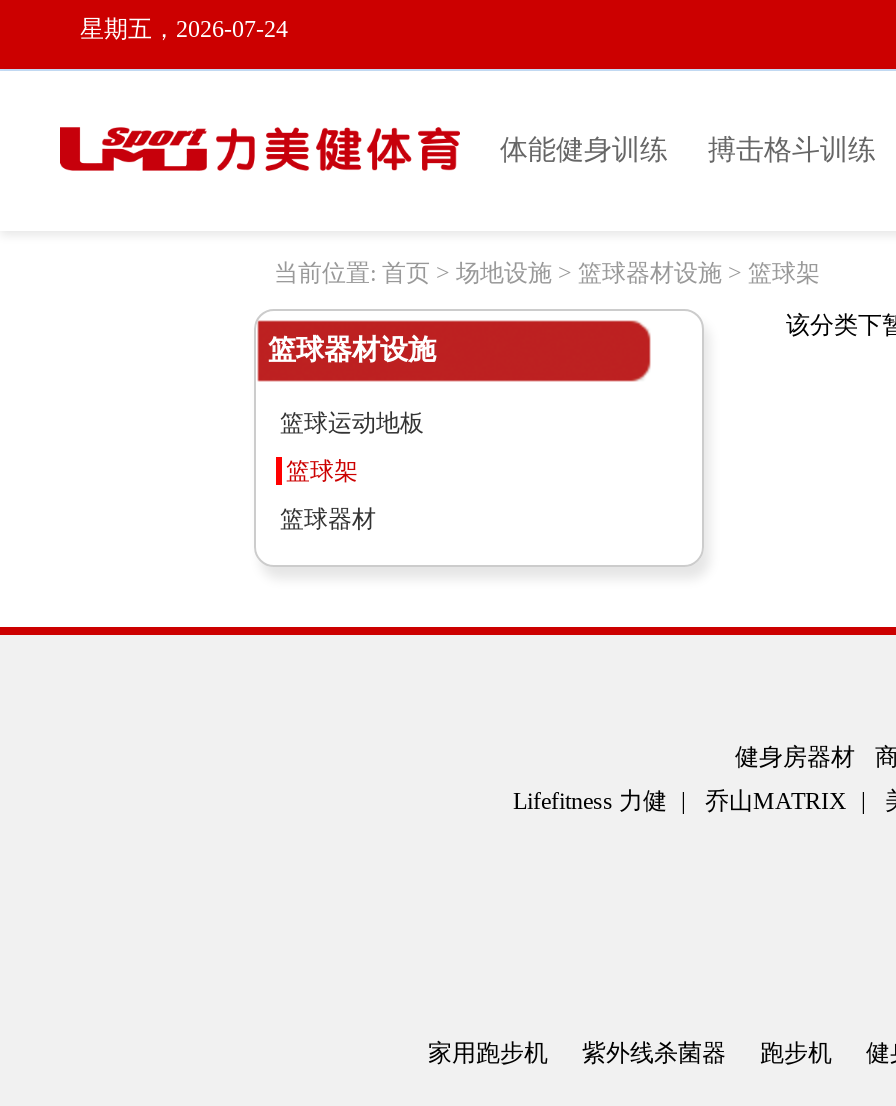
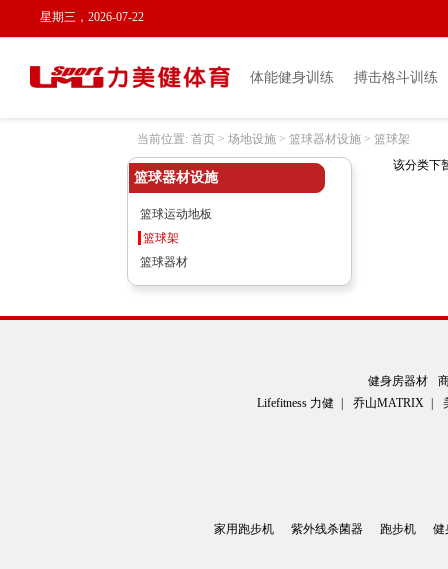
[80,15,288,43] 星期五，2026-07-24 -> [40,10,144,24] 星期三，2026-07-22

